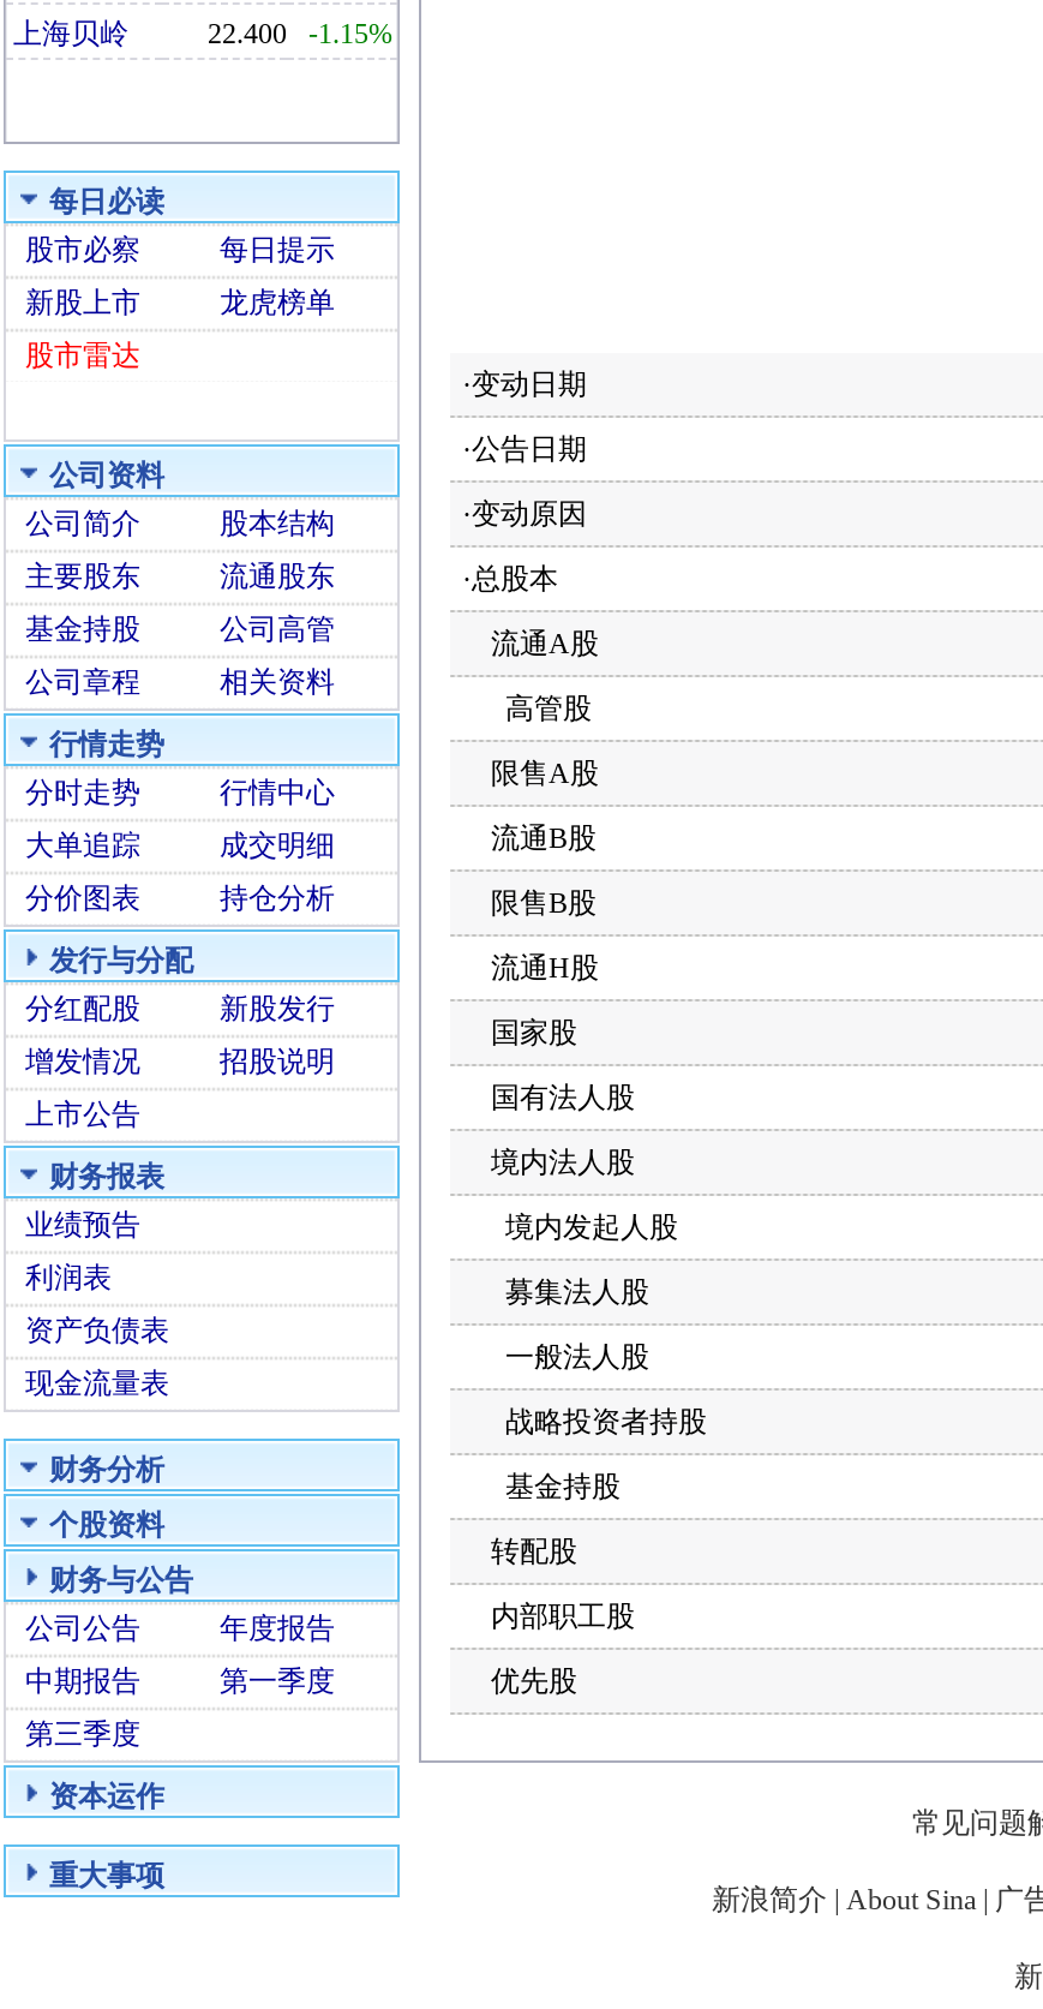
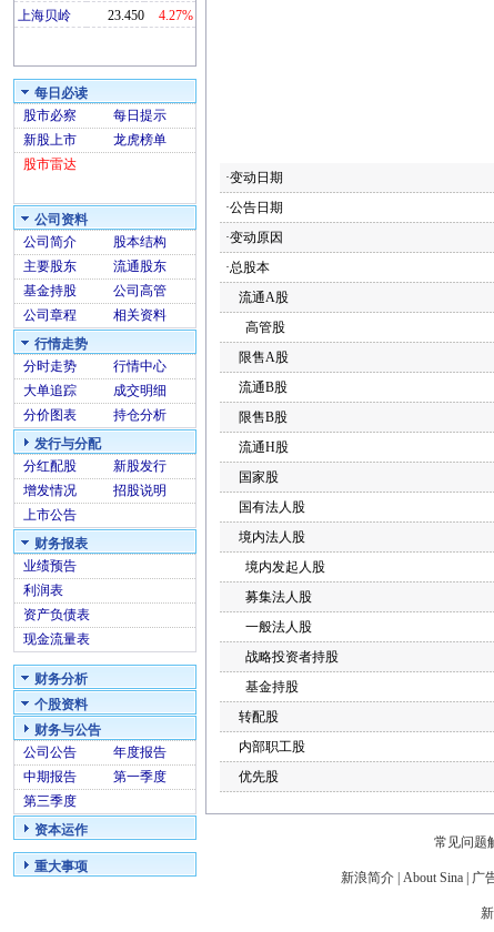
[208,17,287,50] 22.400 -> [108,8,144,23] 23.450
[308,17,392,50] -1.15% -> [159,8,193,23] 4.27%

